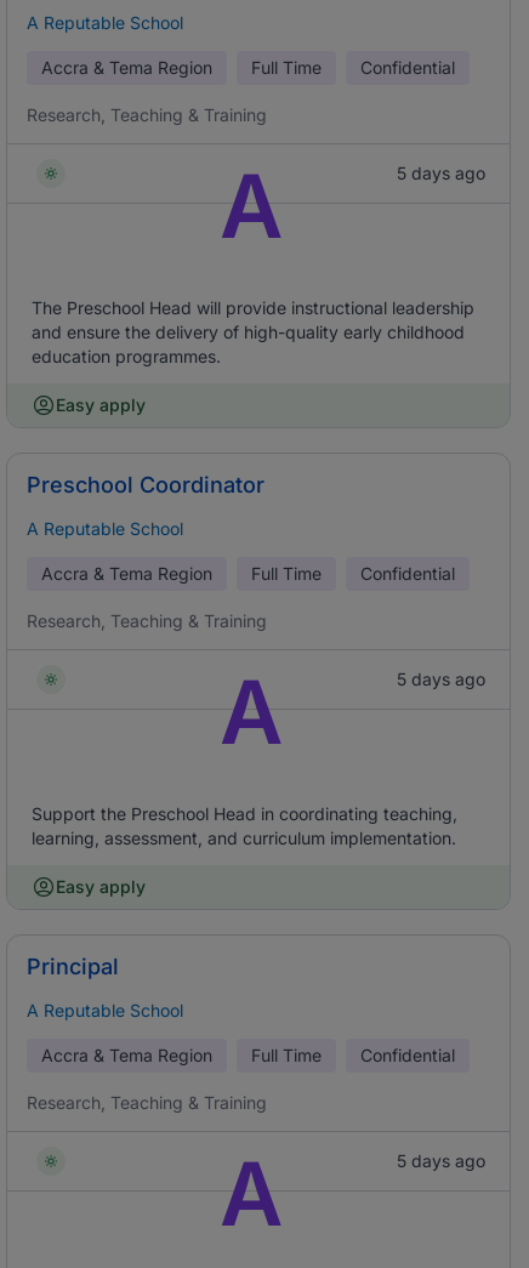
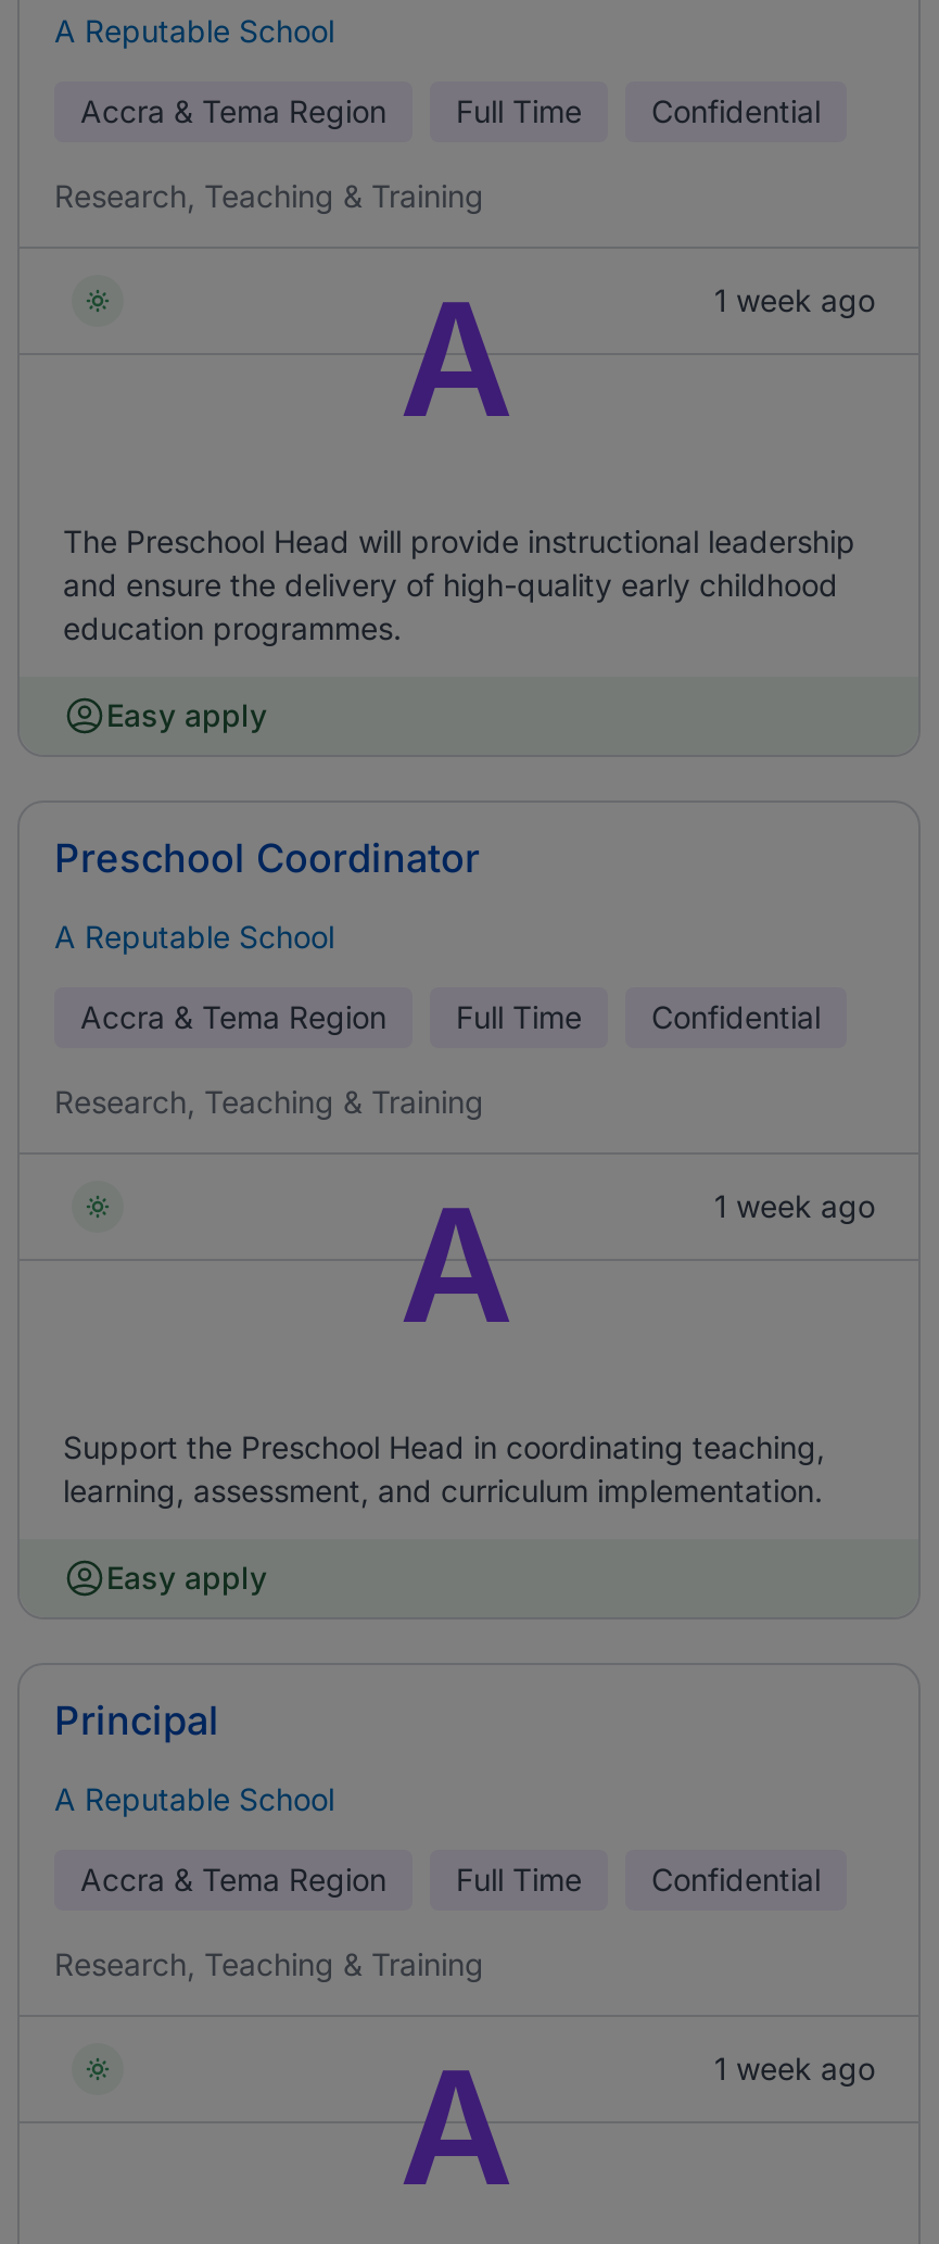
[397,163,485,183] 5 days ago -> [714,281,875,318] 1 week ago
[397,669,485,689] 5 days ago -> [714,1187,875,1224] 1 week ago
[397,1150,485,1171] 5 days ago -> [714,2050,875,2087] 1 week ago

